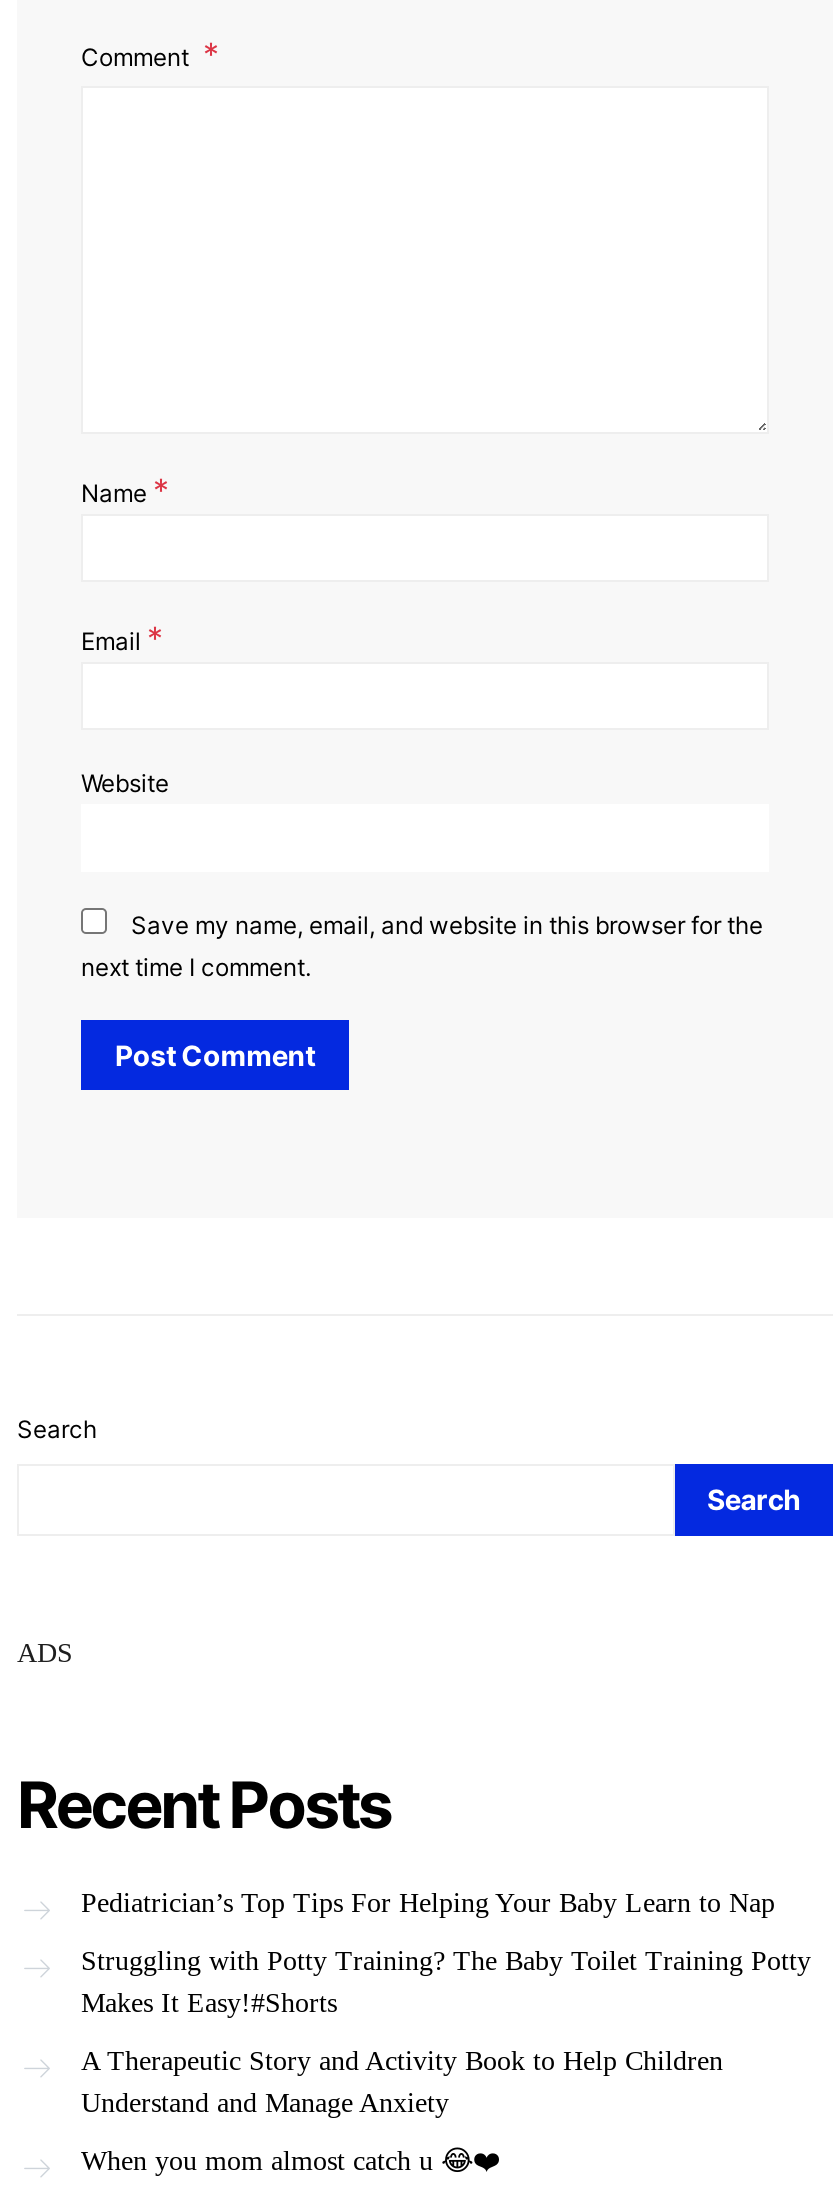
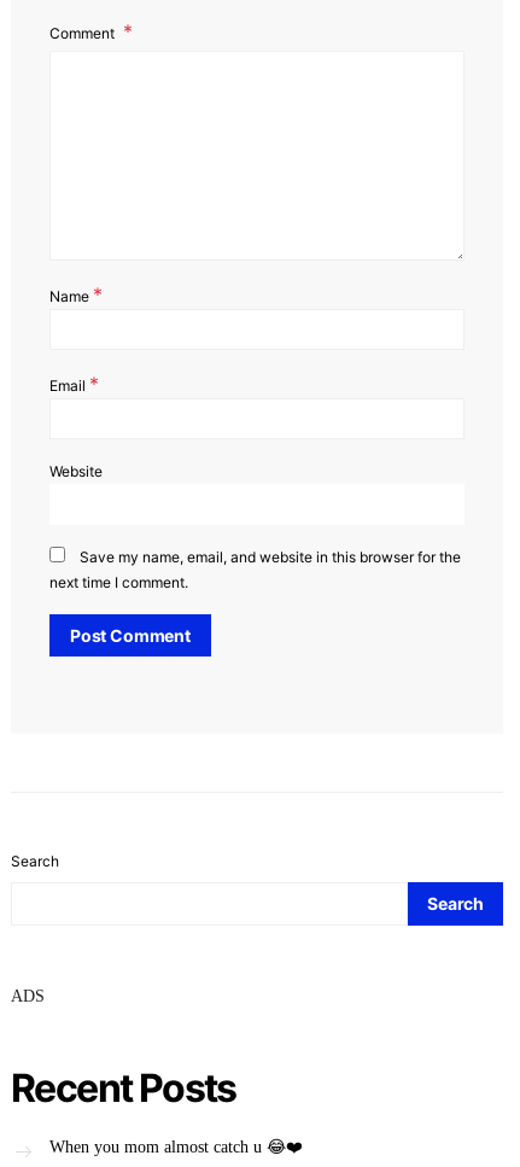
[81,1888,811,2118] Pediatrician’s Top Tips For Helping Your Baby Learn to Nap | Struggling with Potty Training? The Baby Toilet Training Potty | Makes It Easy!#Shorts | A Therapeutic Story and Activity Book to Help Children | Understand and Manage Anxiety -> none

